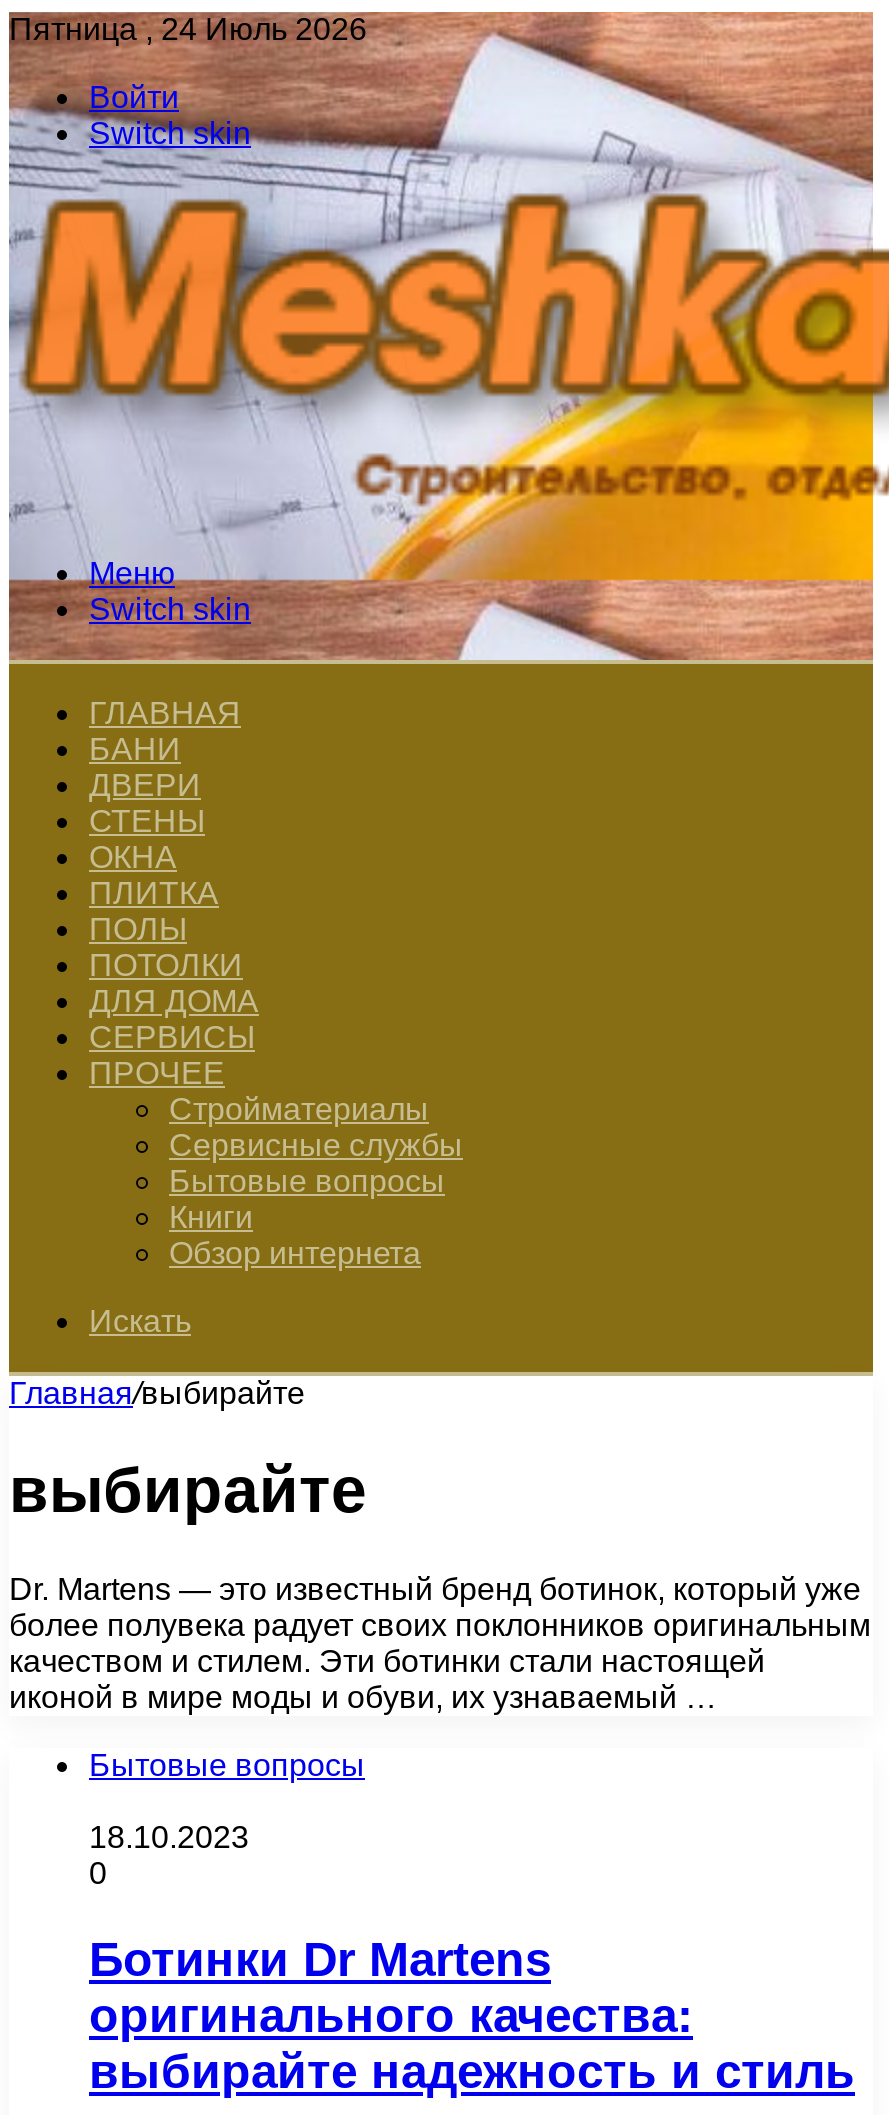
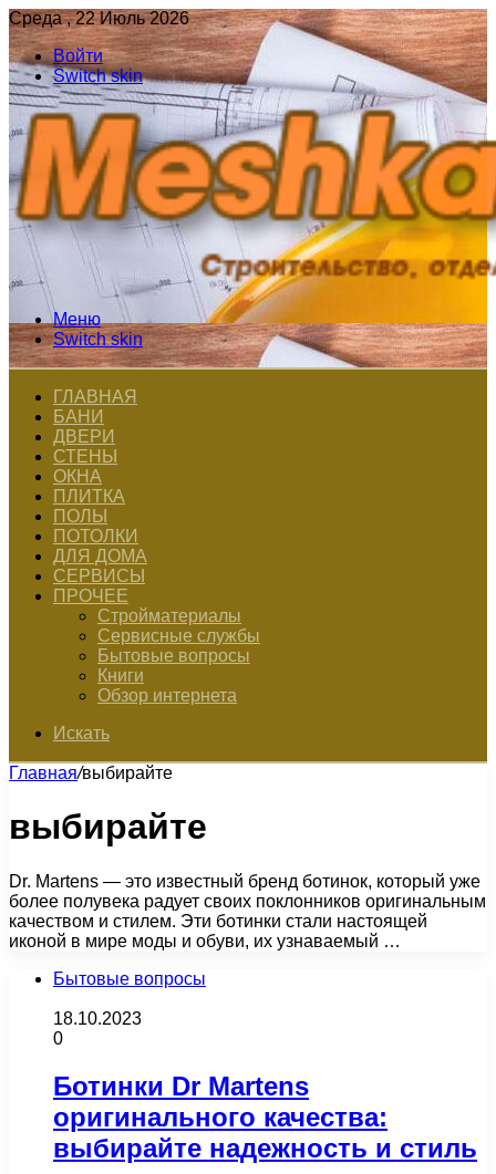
[9,12,367,46] Пятница , 24 Июль 2026 -> [9,9,189,28] Среда , 22 Июль 2026

